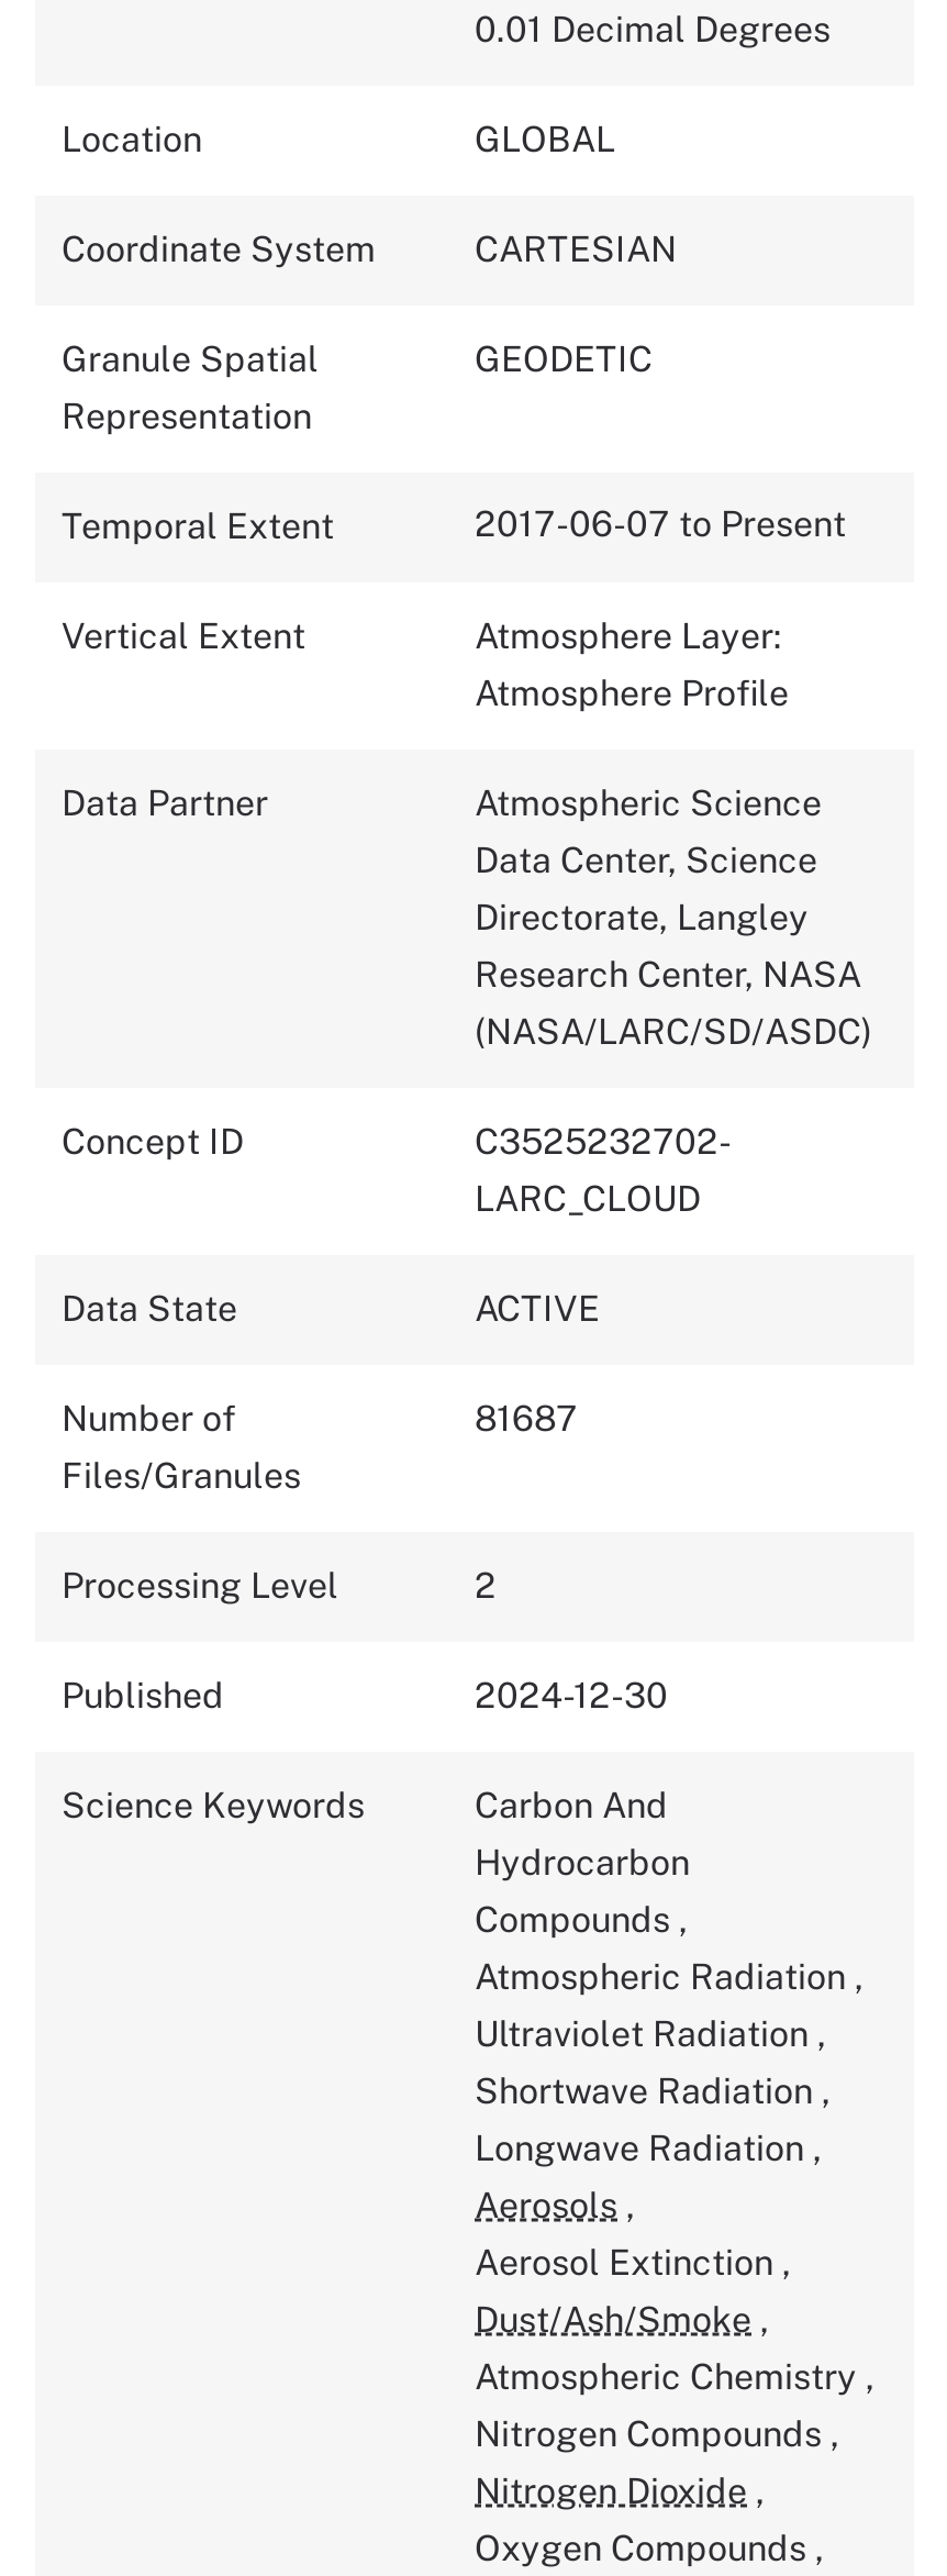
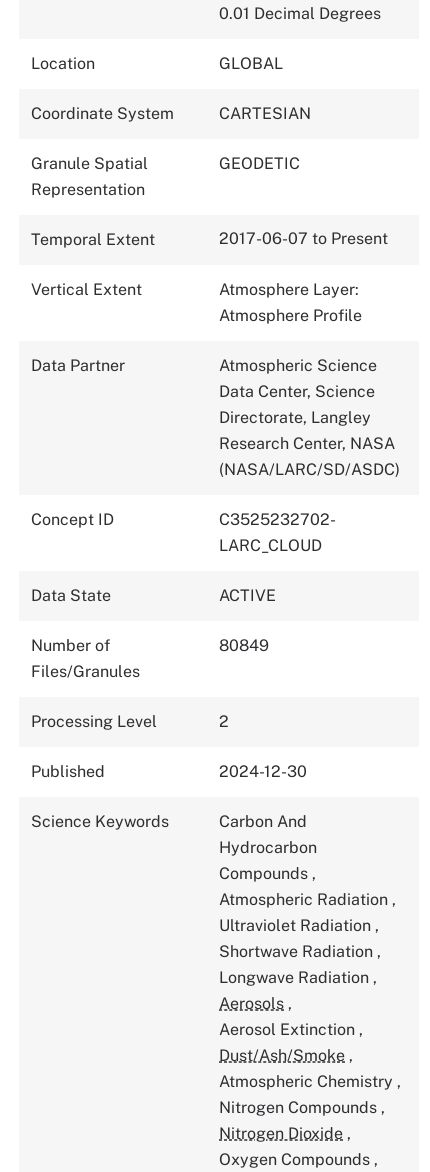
[475,1397,578,1439] 81687 -> [219,636,269,655] 80849

